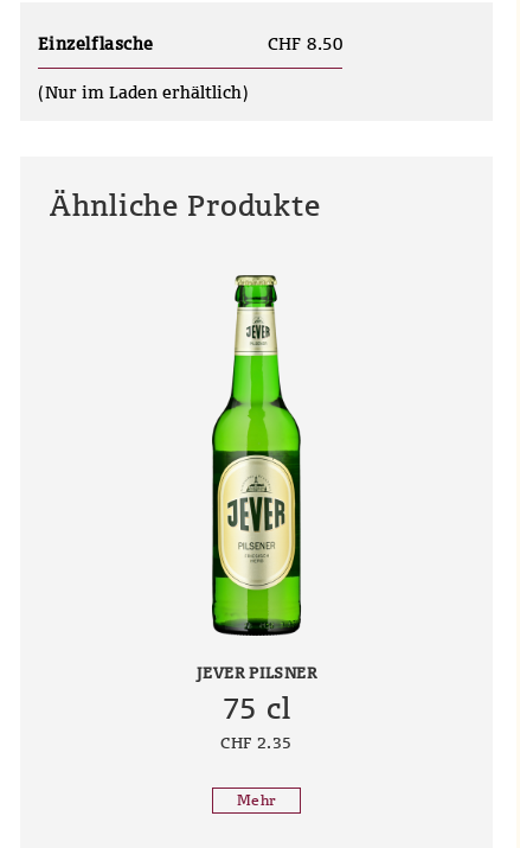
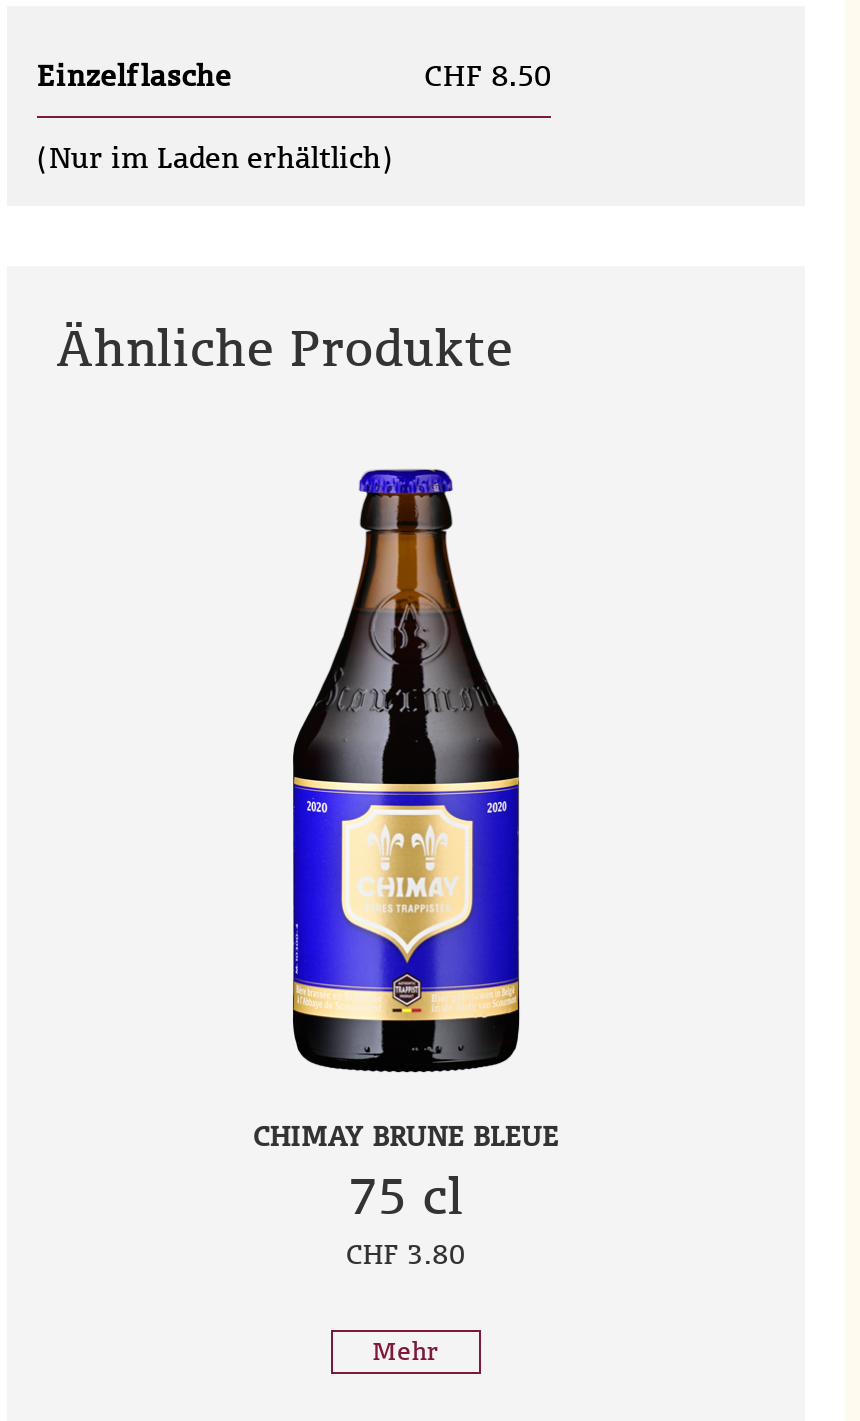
[190,274,323,682] [image] | JEVER PILSNER -> [253,466,559,1151] [image] | CHIMAY BRUNE BLEUE
[221,733,292,752] CHF 2.35 -> [346,1237,466,1269] CHF 3.80

